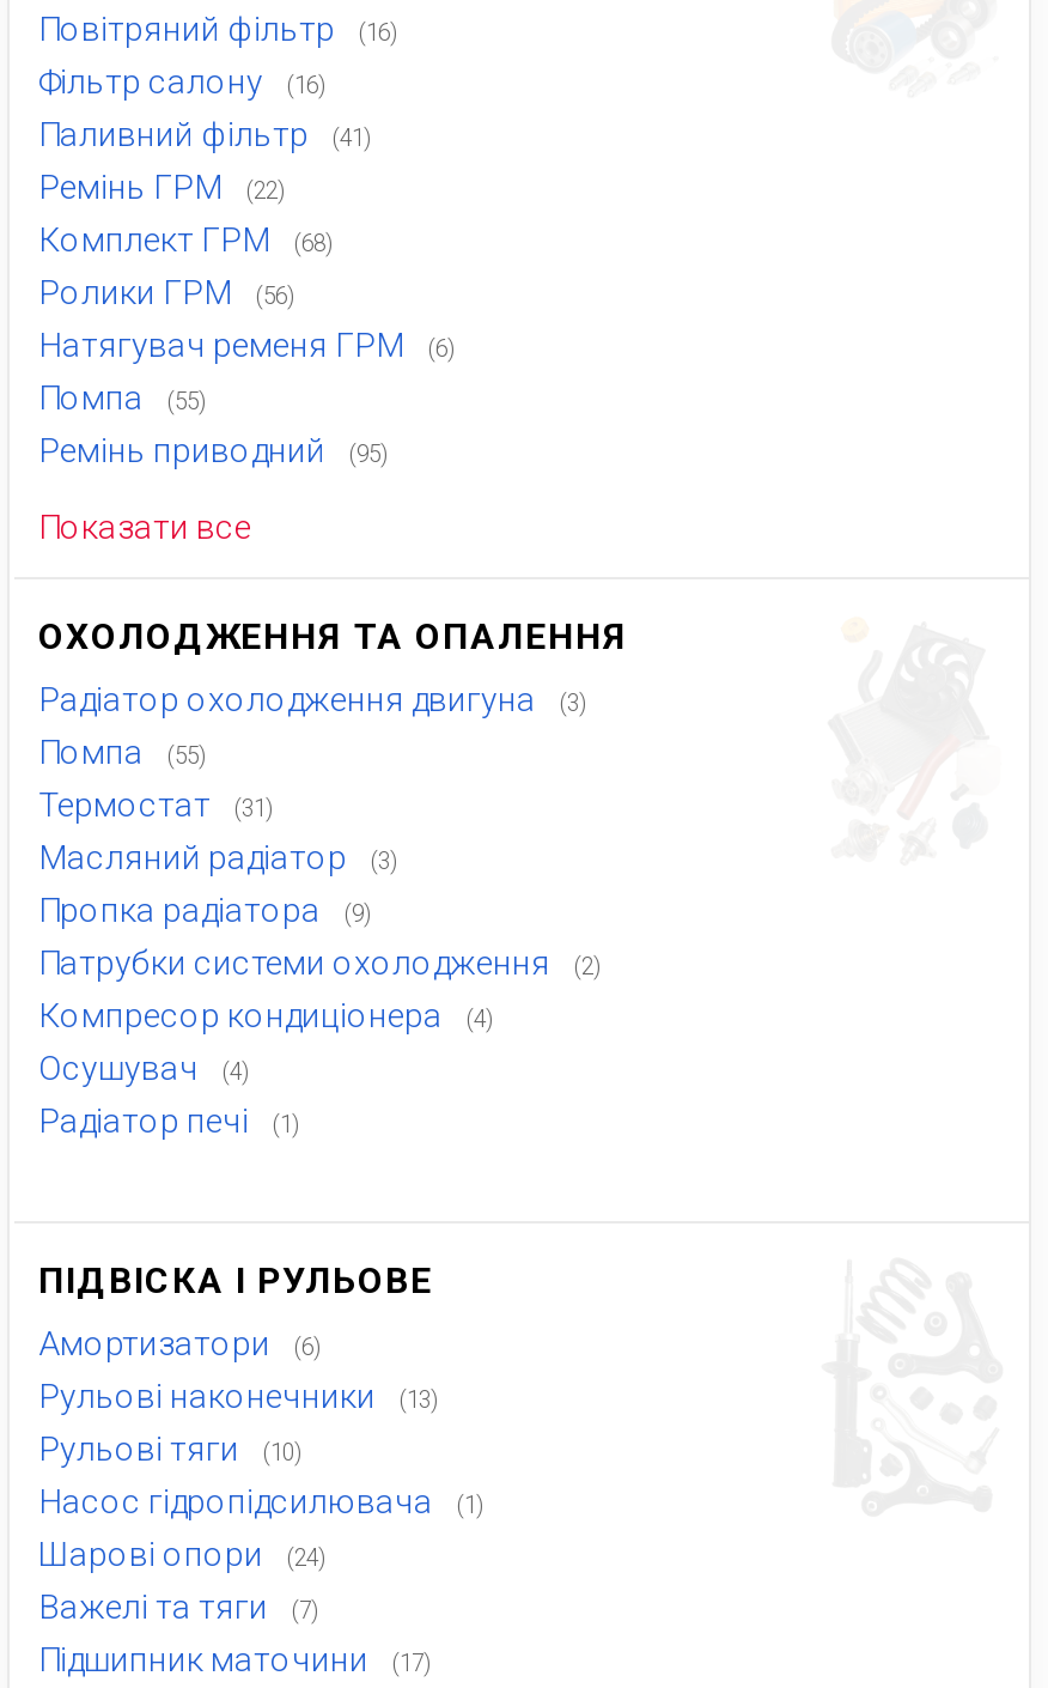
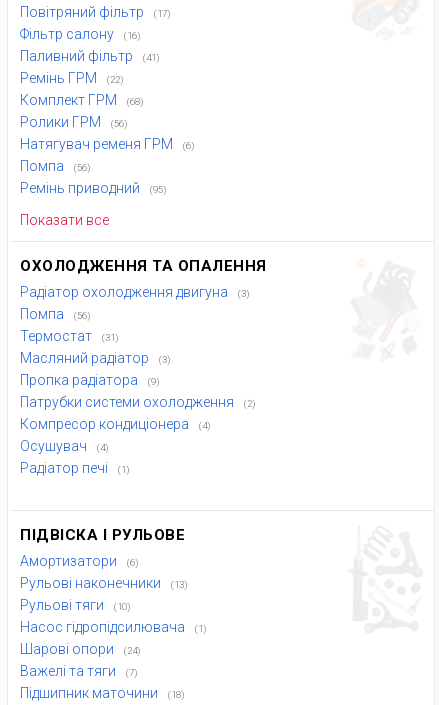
[38,10,400,48] Повітряний фільтр (16) -> [20,4,171,20] Повітряний фільтр (17)
[38,378,208,417] Помпа (55) -> [20,158,91,174] Помпа (56)
[38,733,208,771] Помпа (55) -> [20,306,91,322] Помпа (56)
[38,1640,433,1678] Підшипник маточини (17) -> [20,685,185,701] Підшипник маточини (18)

